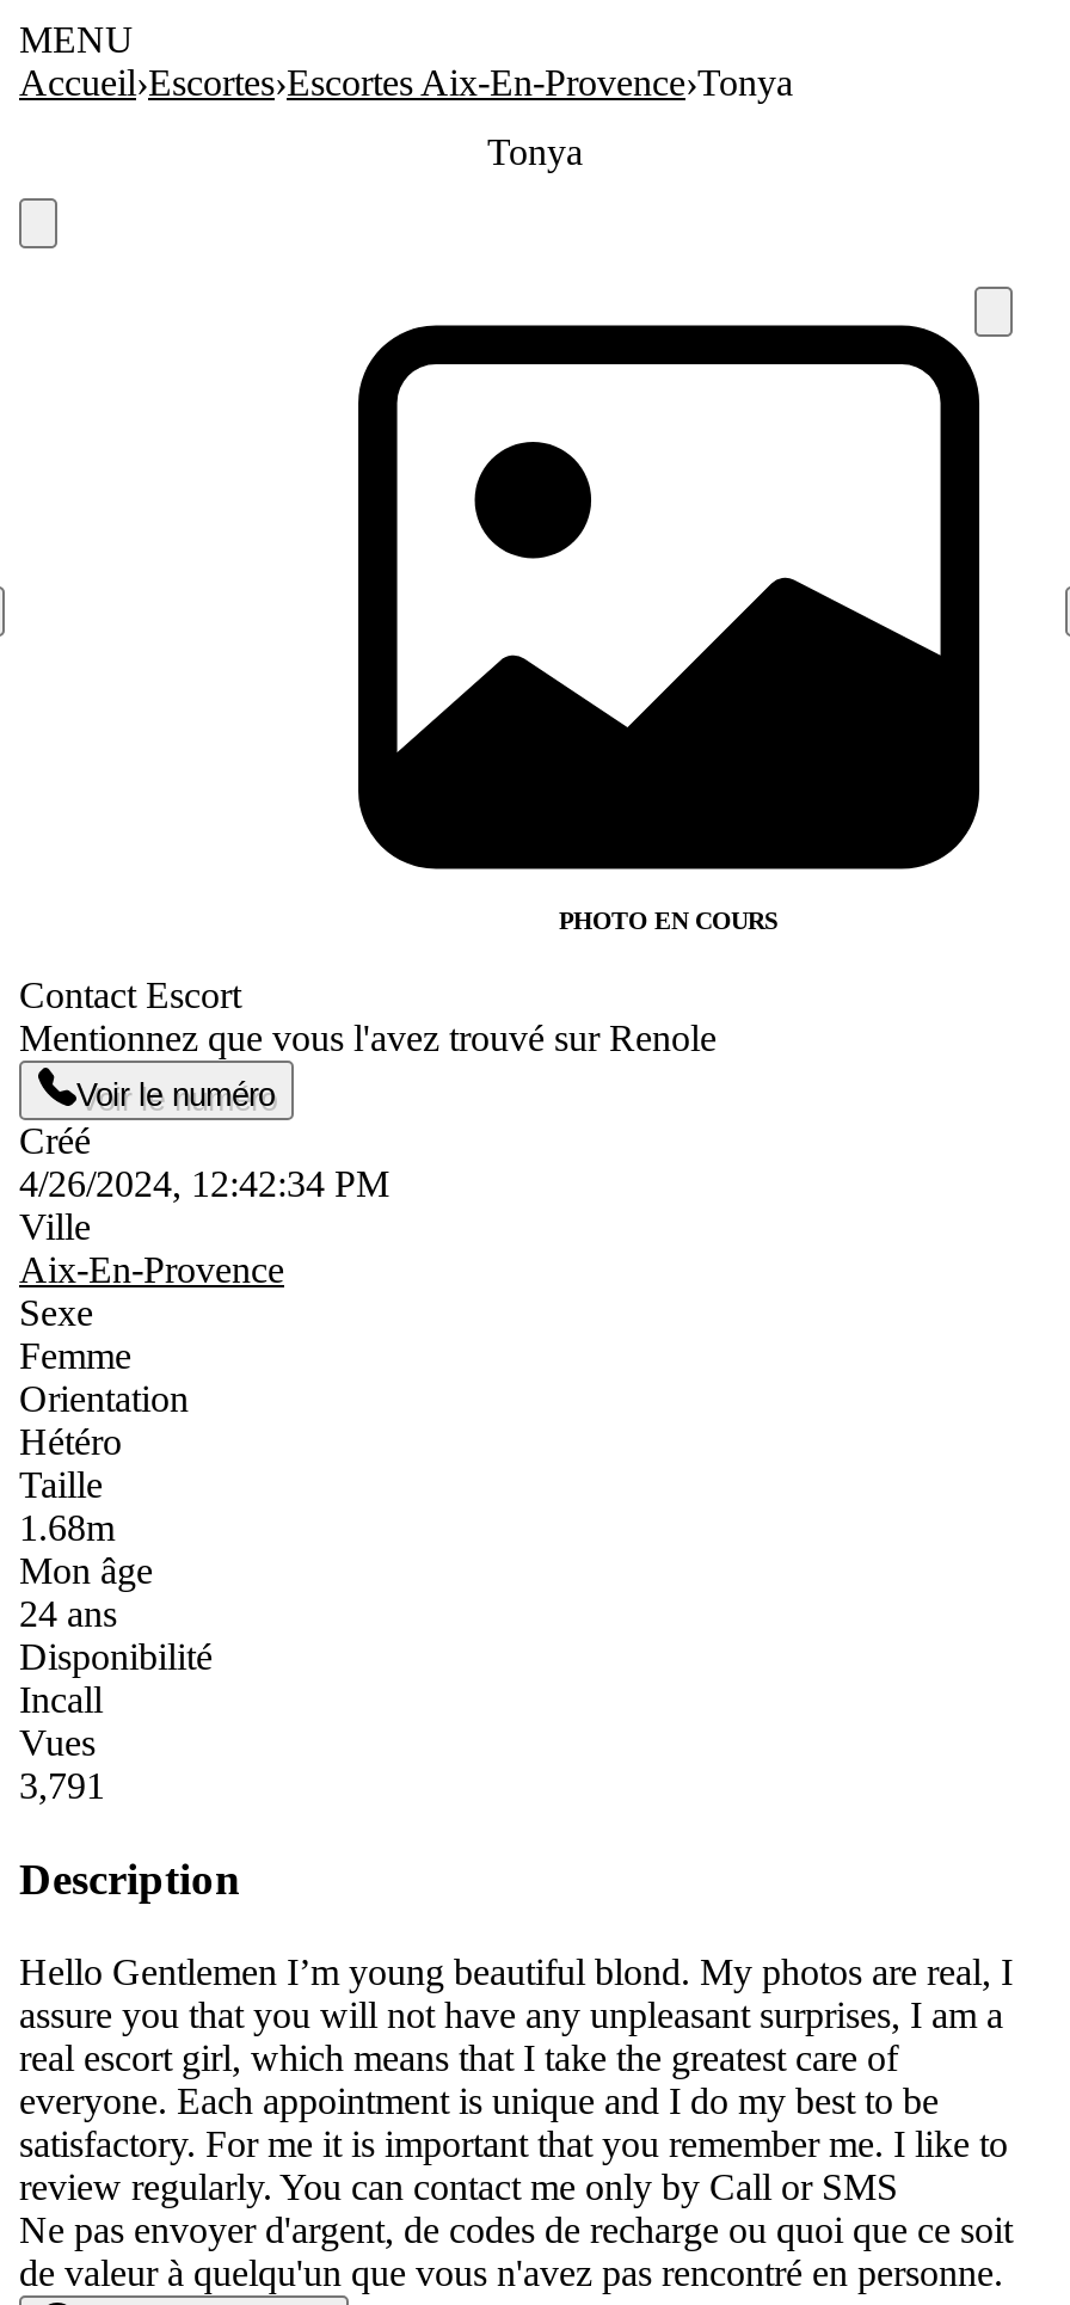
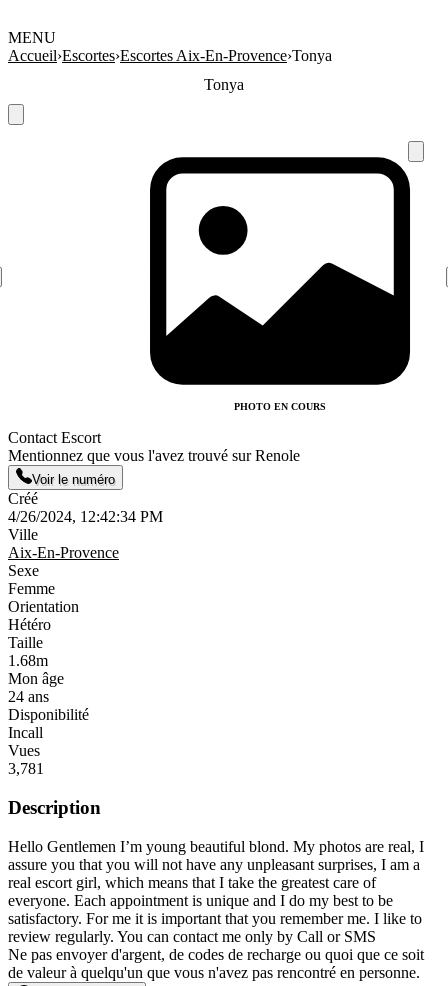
[19,1766,105,1807] 3,791 -> [8,760,44,777] 3,781

